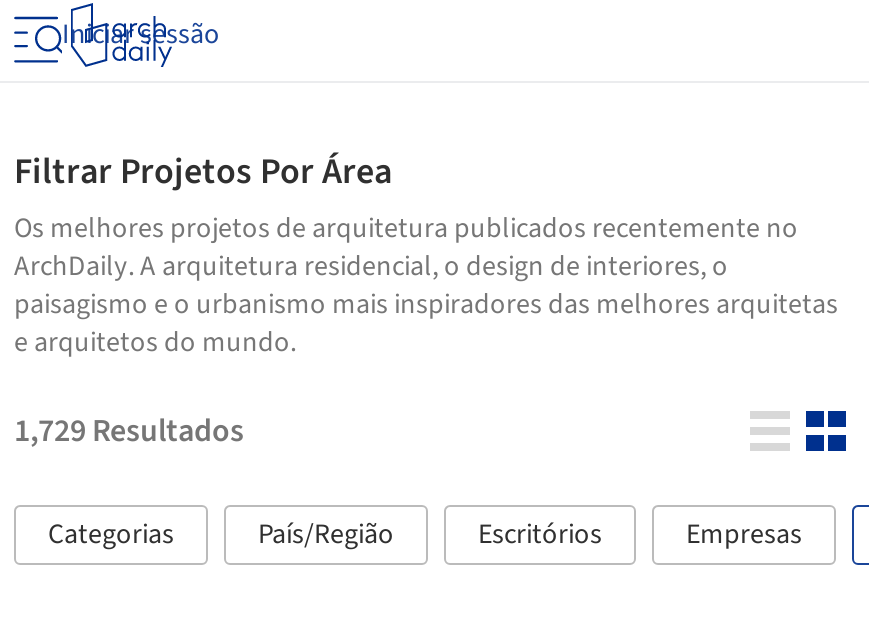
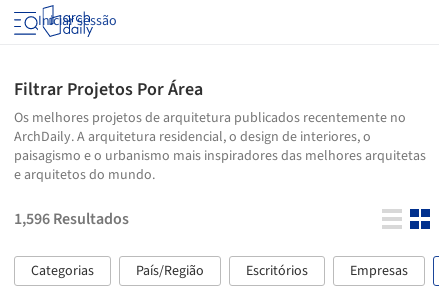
[14,409,244,453] 1,729 Resultados -> [14,208,129,230] 1,596 Resultados

